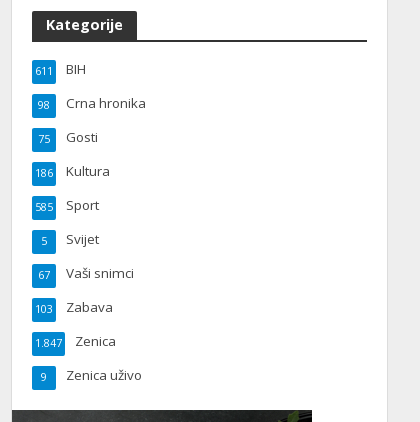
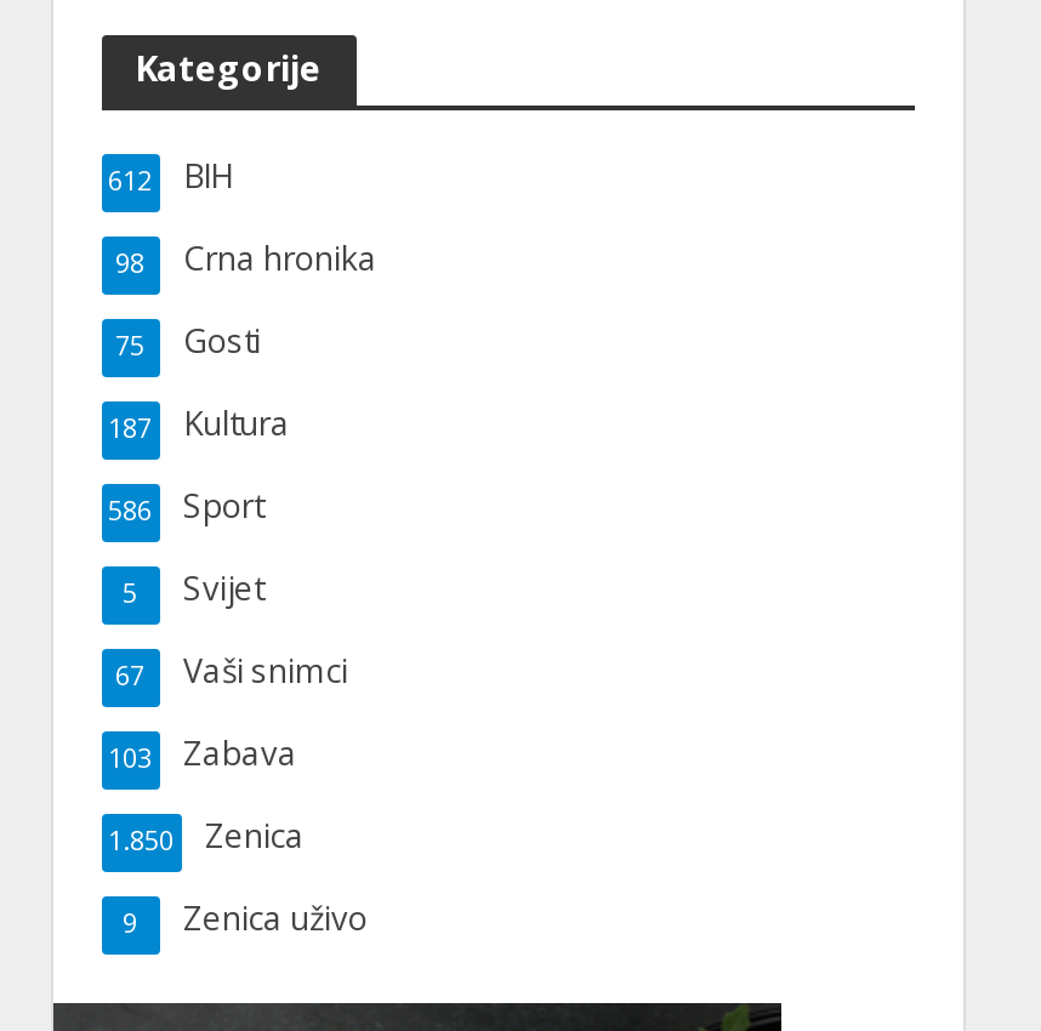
[34,60,85,78] 611 BIH -> [108,154,232,197] 612 BIH
[34,162,109,180] 186 Kultura -> [108,401,290,445] 187 Kultura
[34,196,98,214] 585 Sport -> [108,483,263,527] 586 Sport
[34,332,115,350] 1.847 Zenica -> [108,813,305,857] 1.850 Zenica

